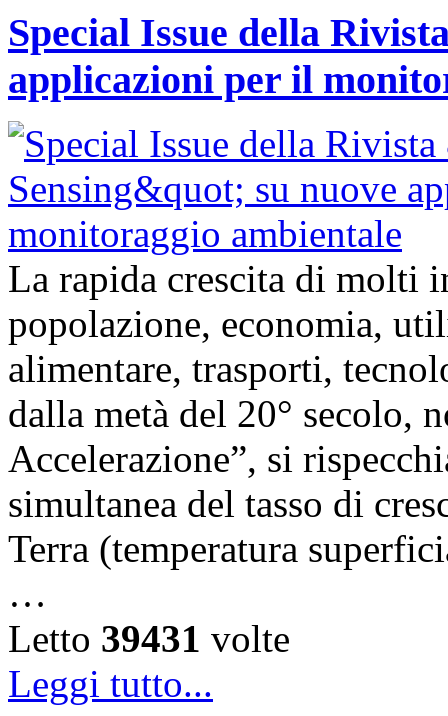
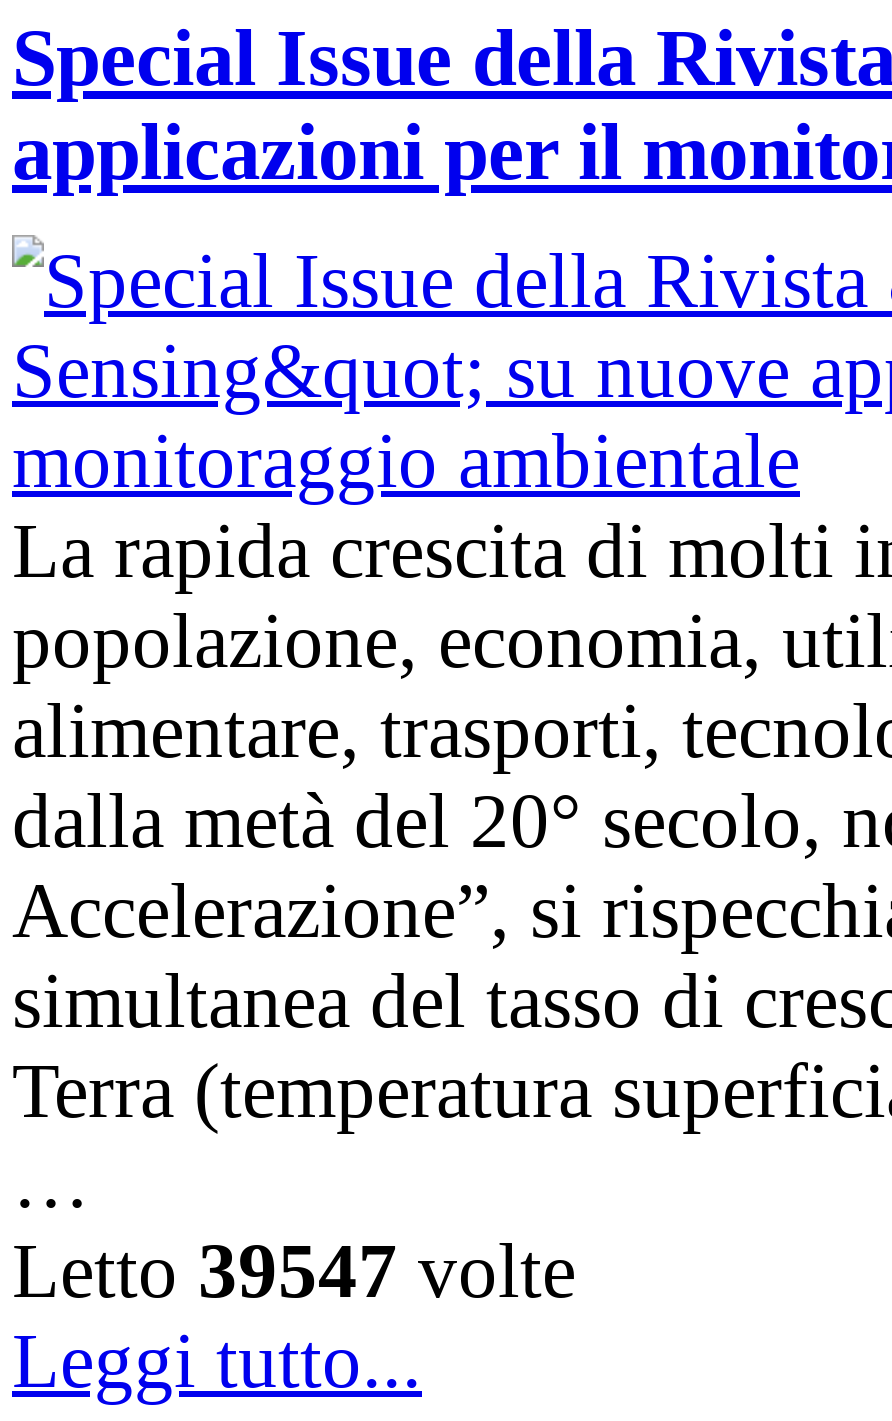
[8,617,290,660] Letto 39431 volte -> [12,1228,576,1314] Letto 39547 volte

